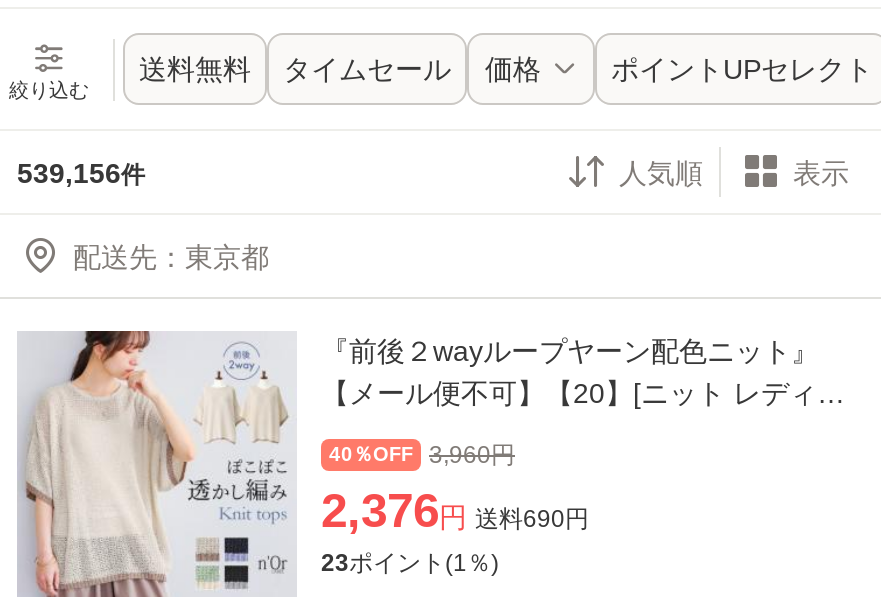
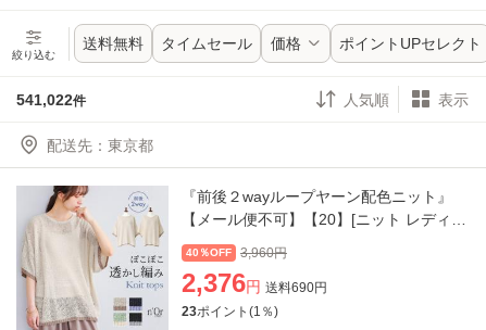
[17,156,145,188] 539,156件 -> [16,91,86,108] 541,022件

